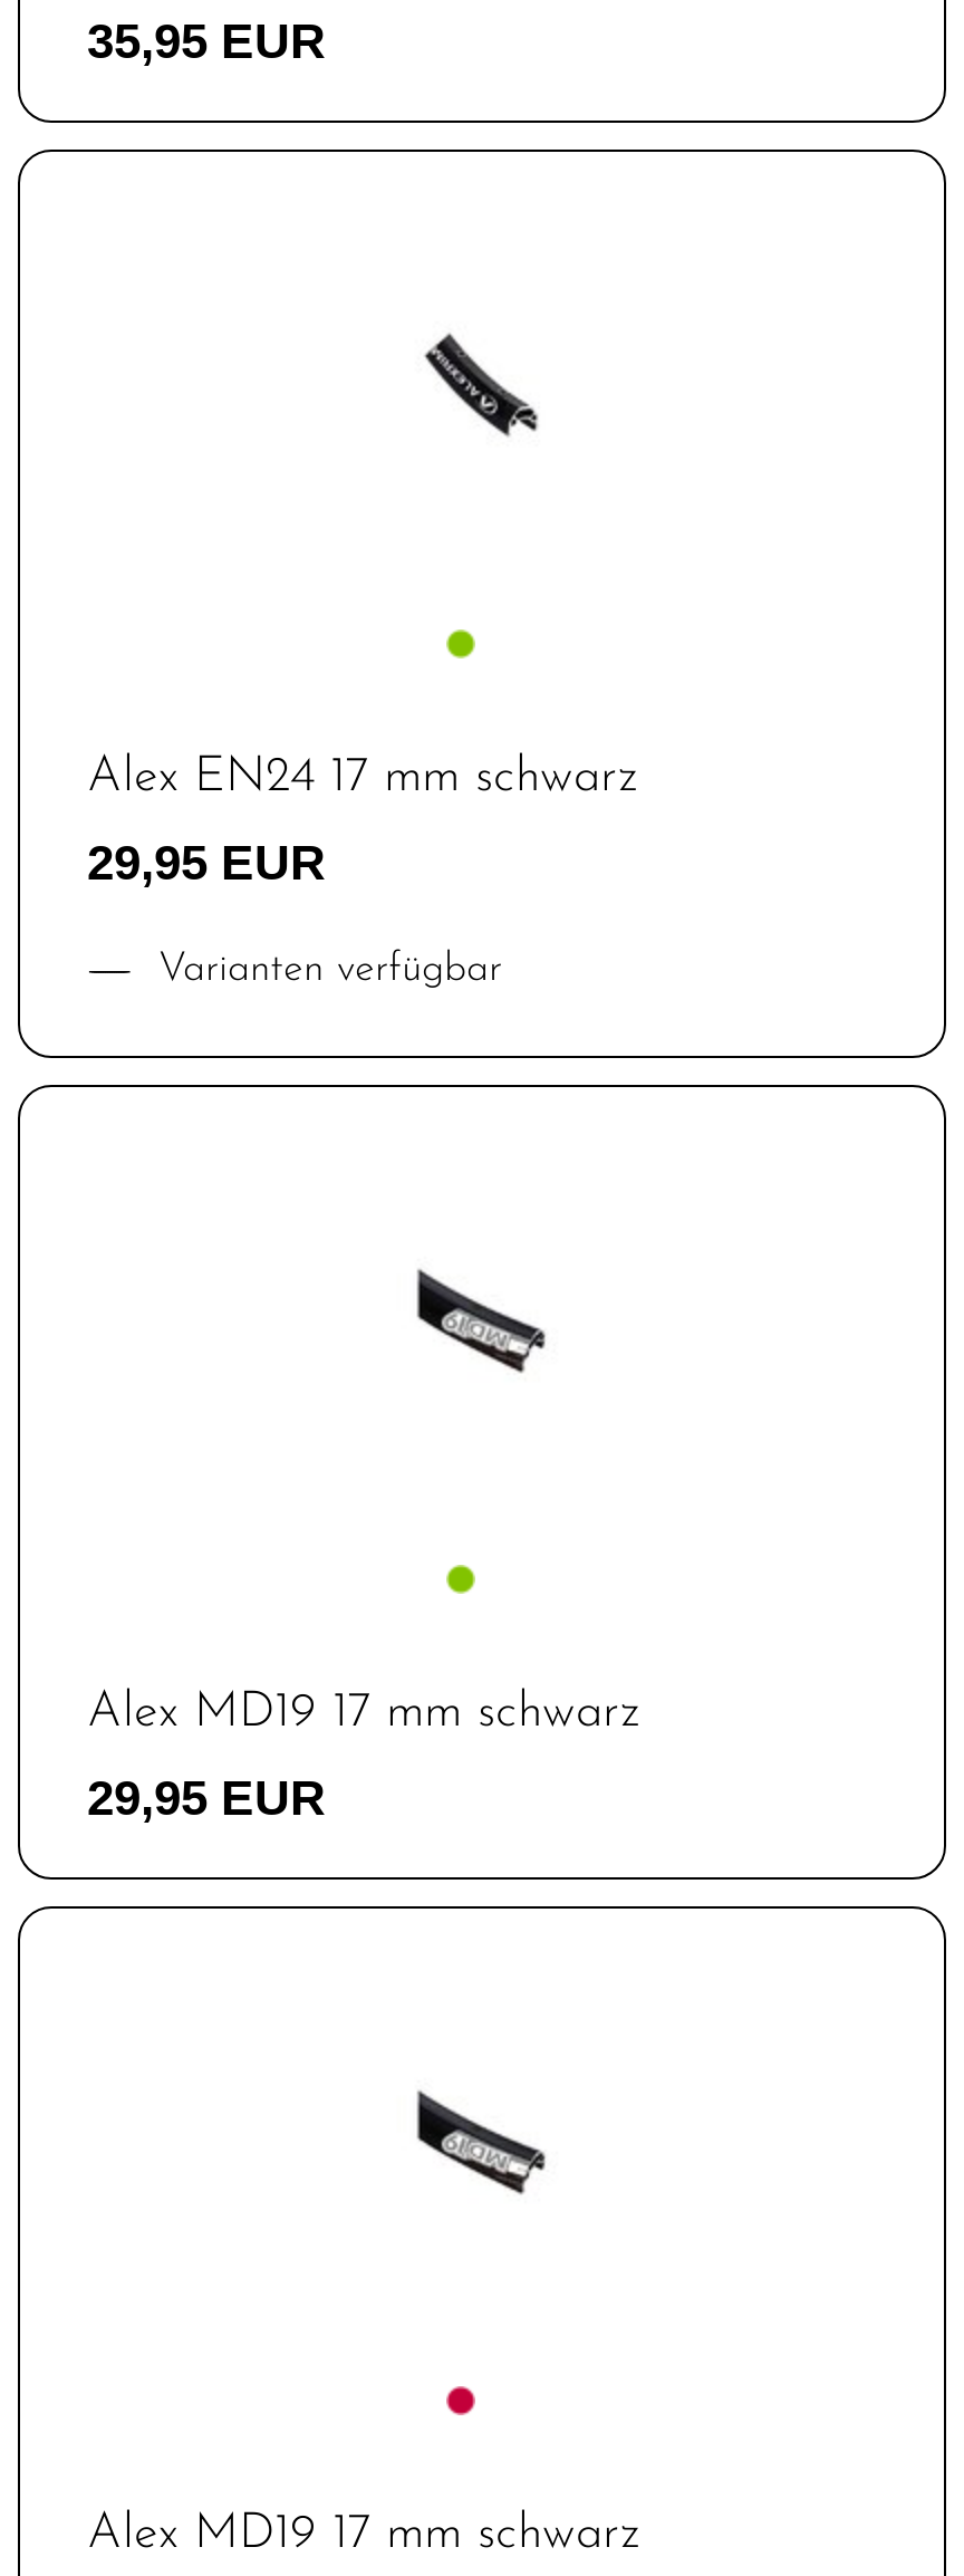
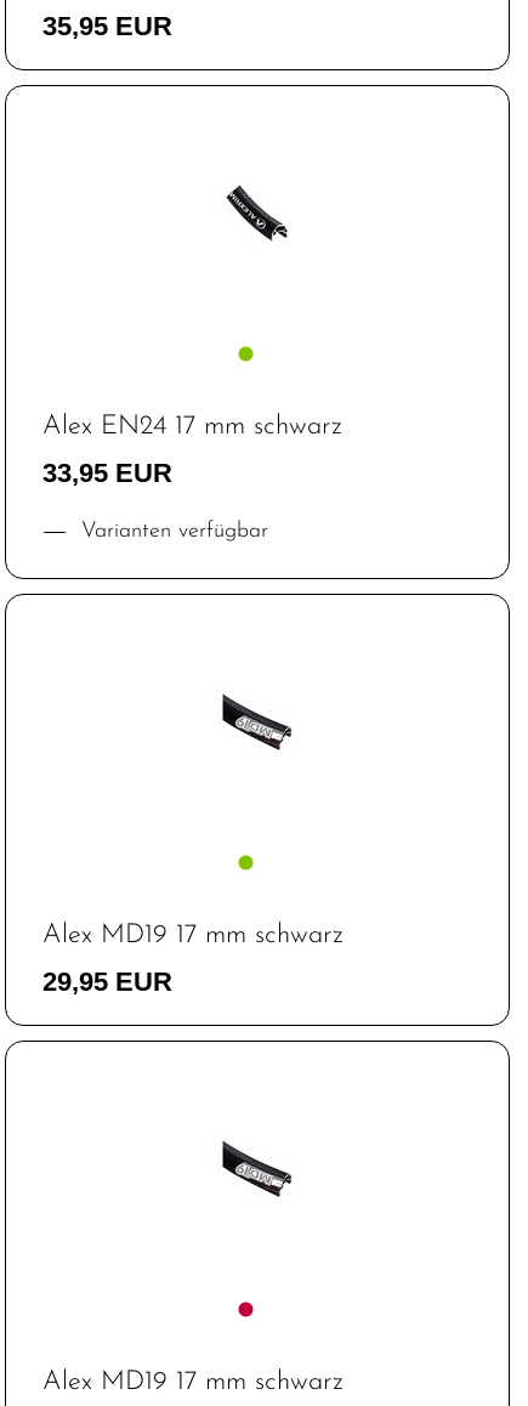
[87,835,326,891] 29,95 EUR -> [42,458,172,488] 33,95 EUR

